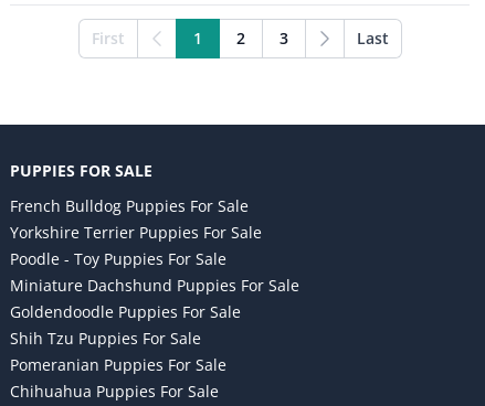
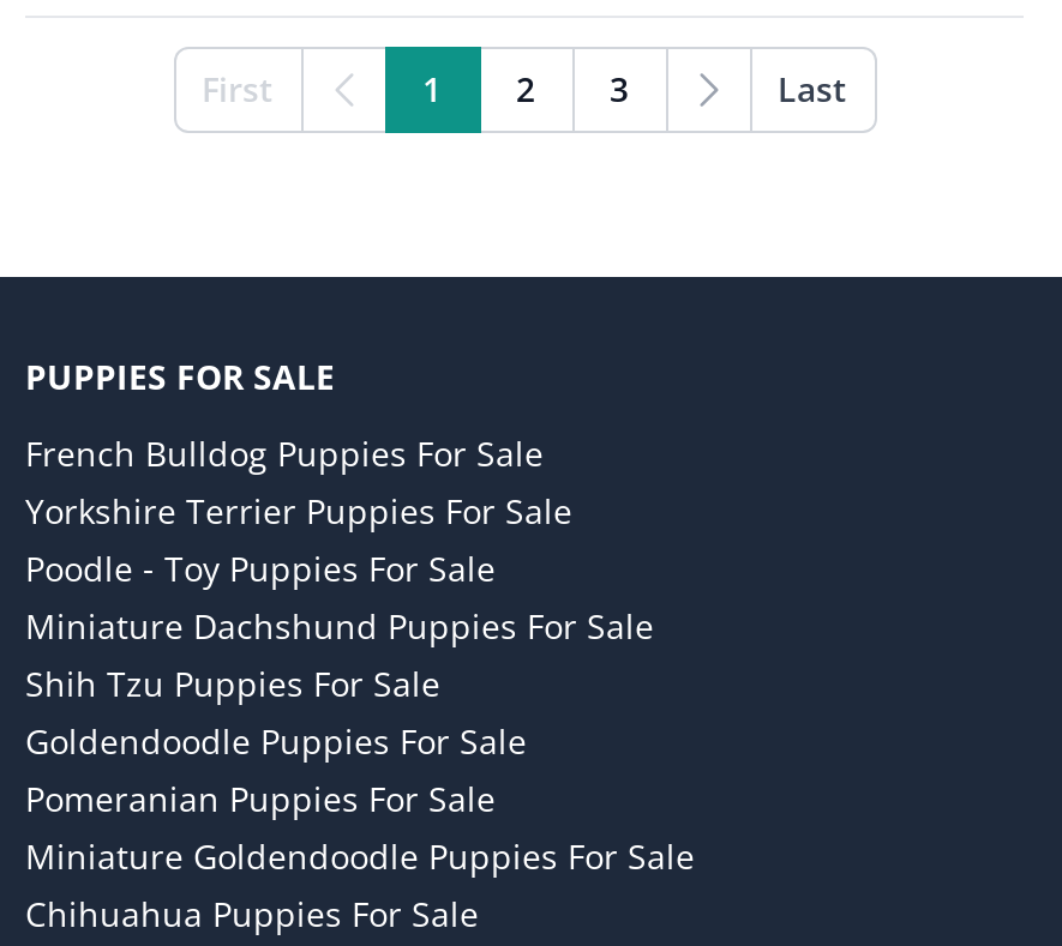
moved [10,328,201,349] -> [25,661,440,707]: Shih Tzu Puppies For Sale
none -> [25,834,695,880] Miniature Goldendoodle Puppies For Sale

